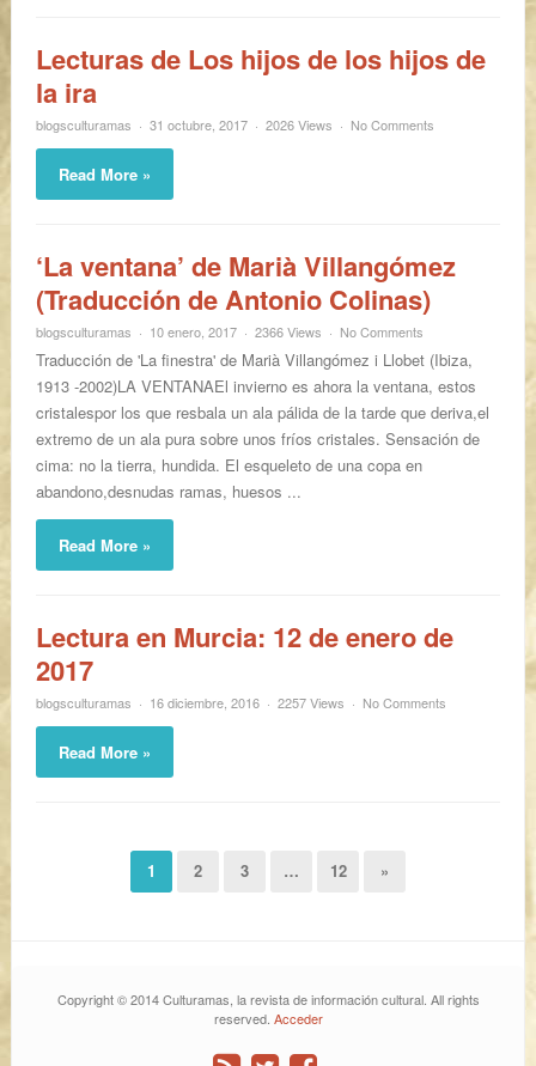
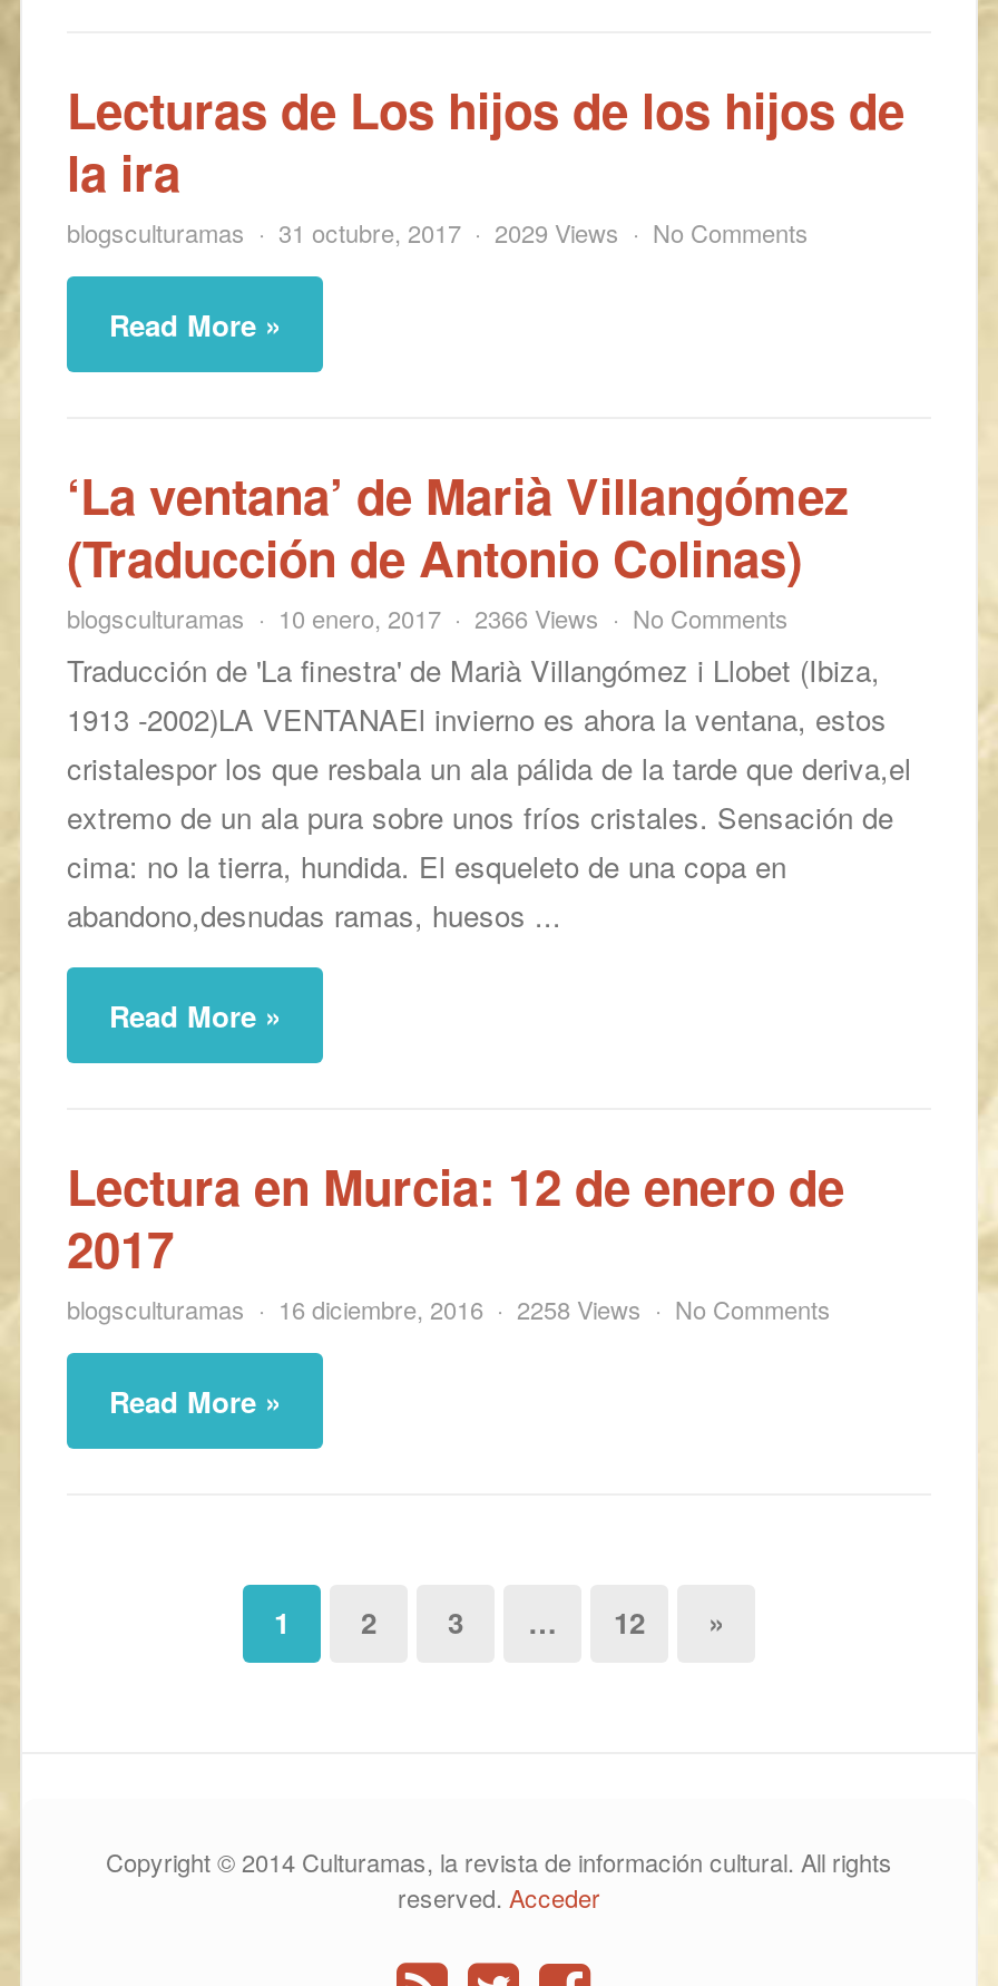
[36,115,434,134] blogsculturamas 31 octubre, 2017 2026 Views No Comments -> [67,214,809,250] blogsculturamas 31 octubre, 2017 2029 Views No Comments
[36,693,446,712] blogsculturamas 16 diciembre, 2016 2257 Views No Comments -> [67,1291,831,1326] blogsculturamas 16 diciembre, 2016 2258 Views No Comments

